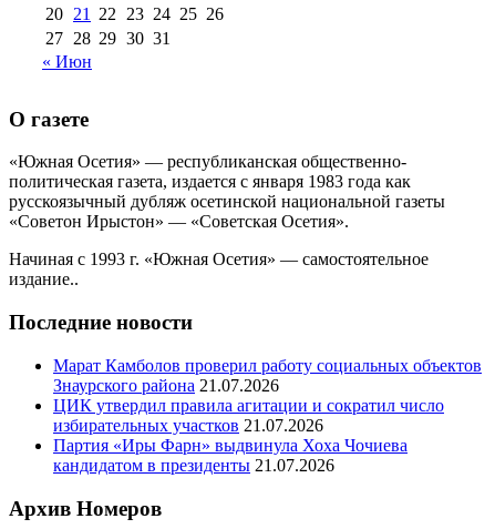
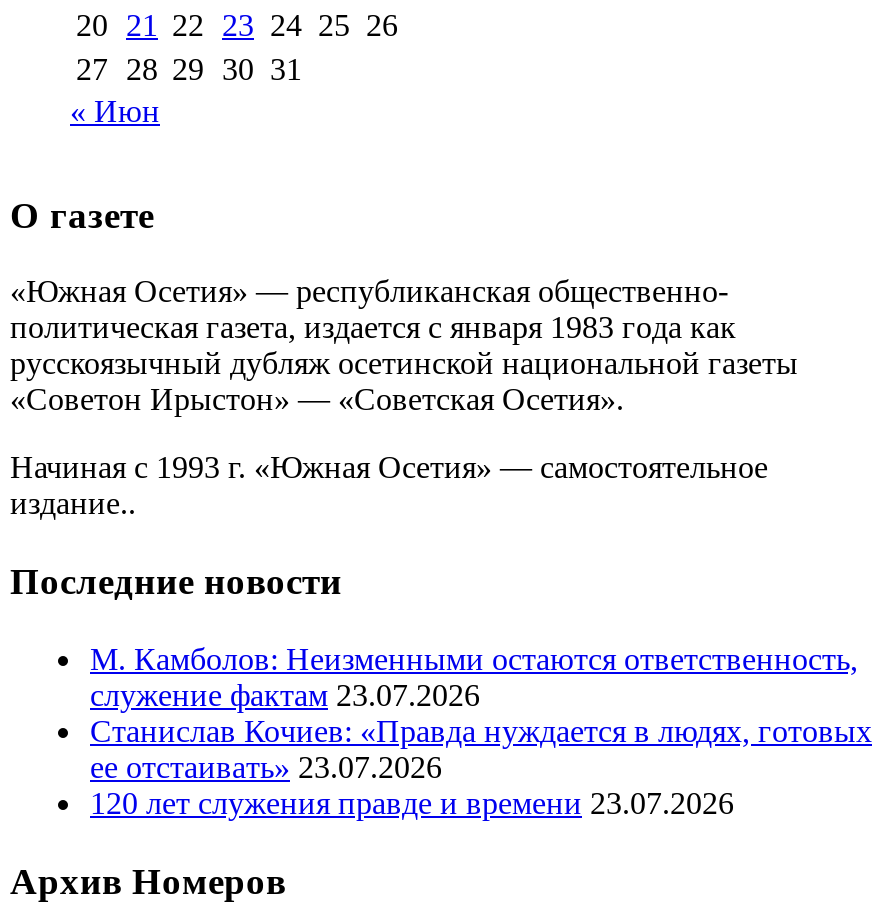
[53,356,482,475] Марат Камболов проверил работу социальных объектов | Знаурского района 21.07.2026 | ЦИК утвердил правила агитации и сократил число | избирательных участков 21.07.2026 | Партия «Иры Фарн» выдвинула Хоха Чочиева | кандидатом в президенты 21.07.2026 -> [90,642,872,820] М. Камболов: Неизменными остаются ответственность, | служение фактам 23.07.2026 | Станислав Кочиев: «Правда нуждается в людях, готовых | ее отстаивать» 23.07.2026 | 120 лет служения правде и времени 23.07.2026

